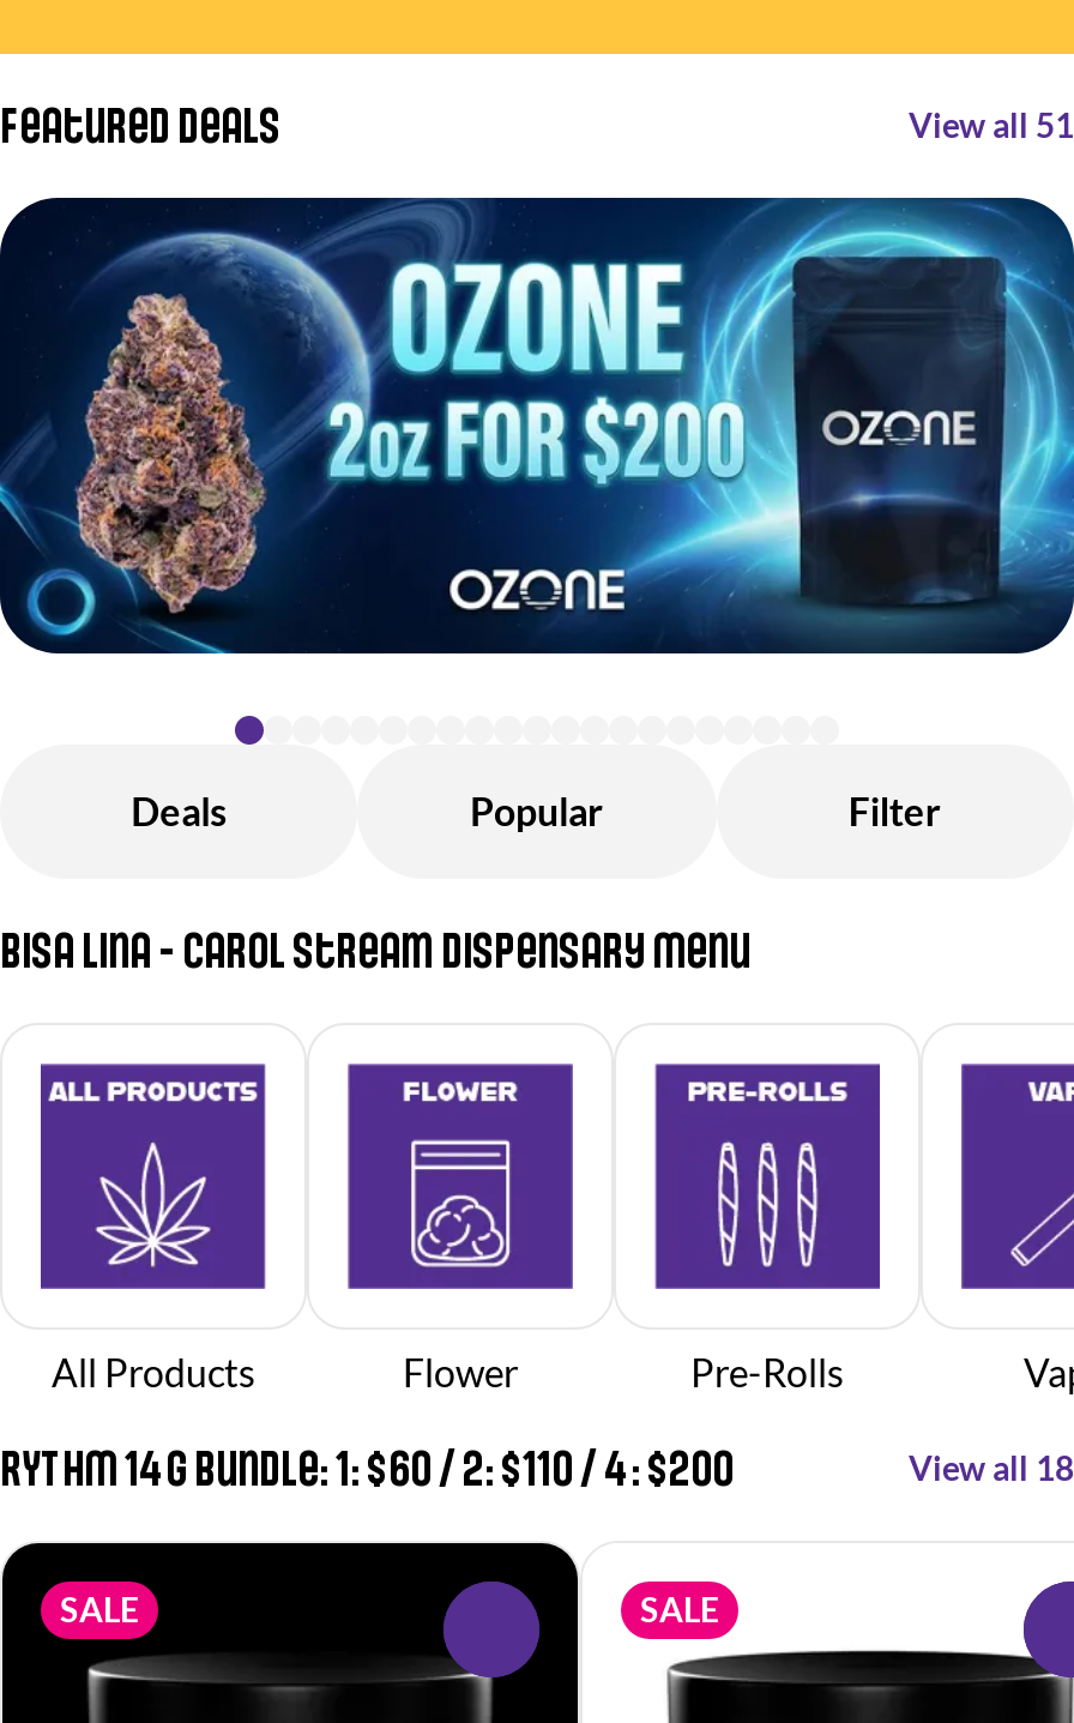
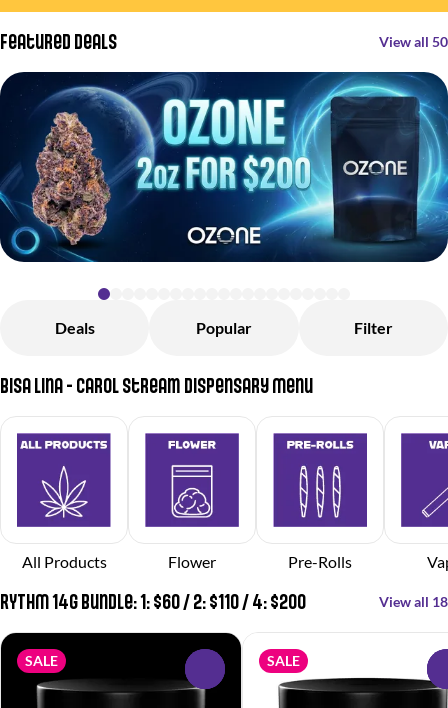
[909,104,1074,145] View all 51 -> [379,33,448,50] View all 50

